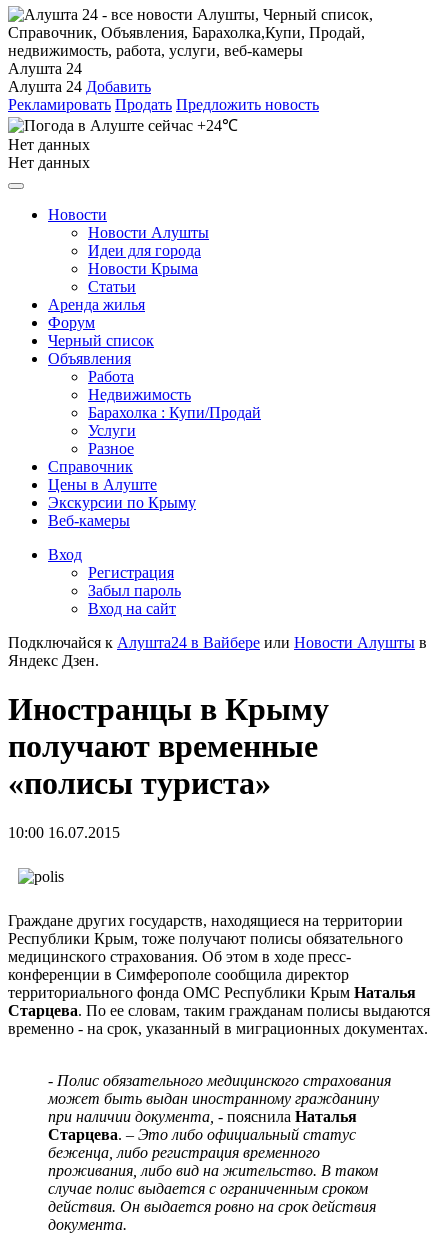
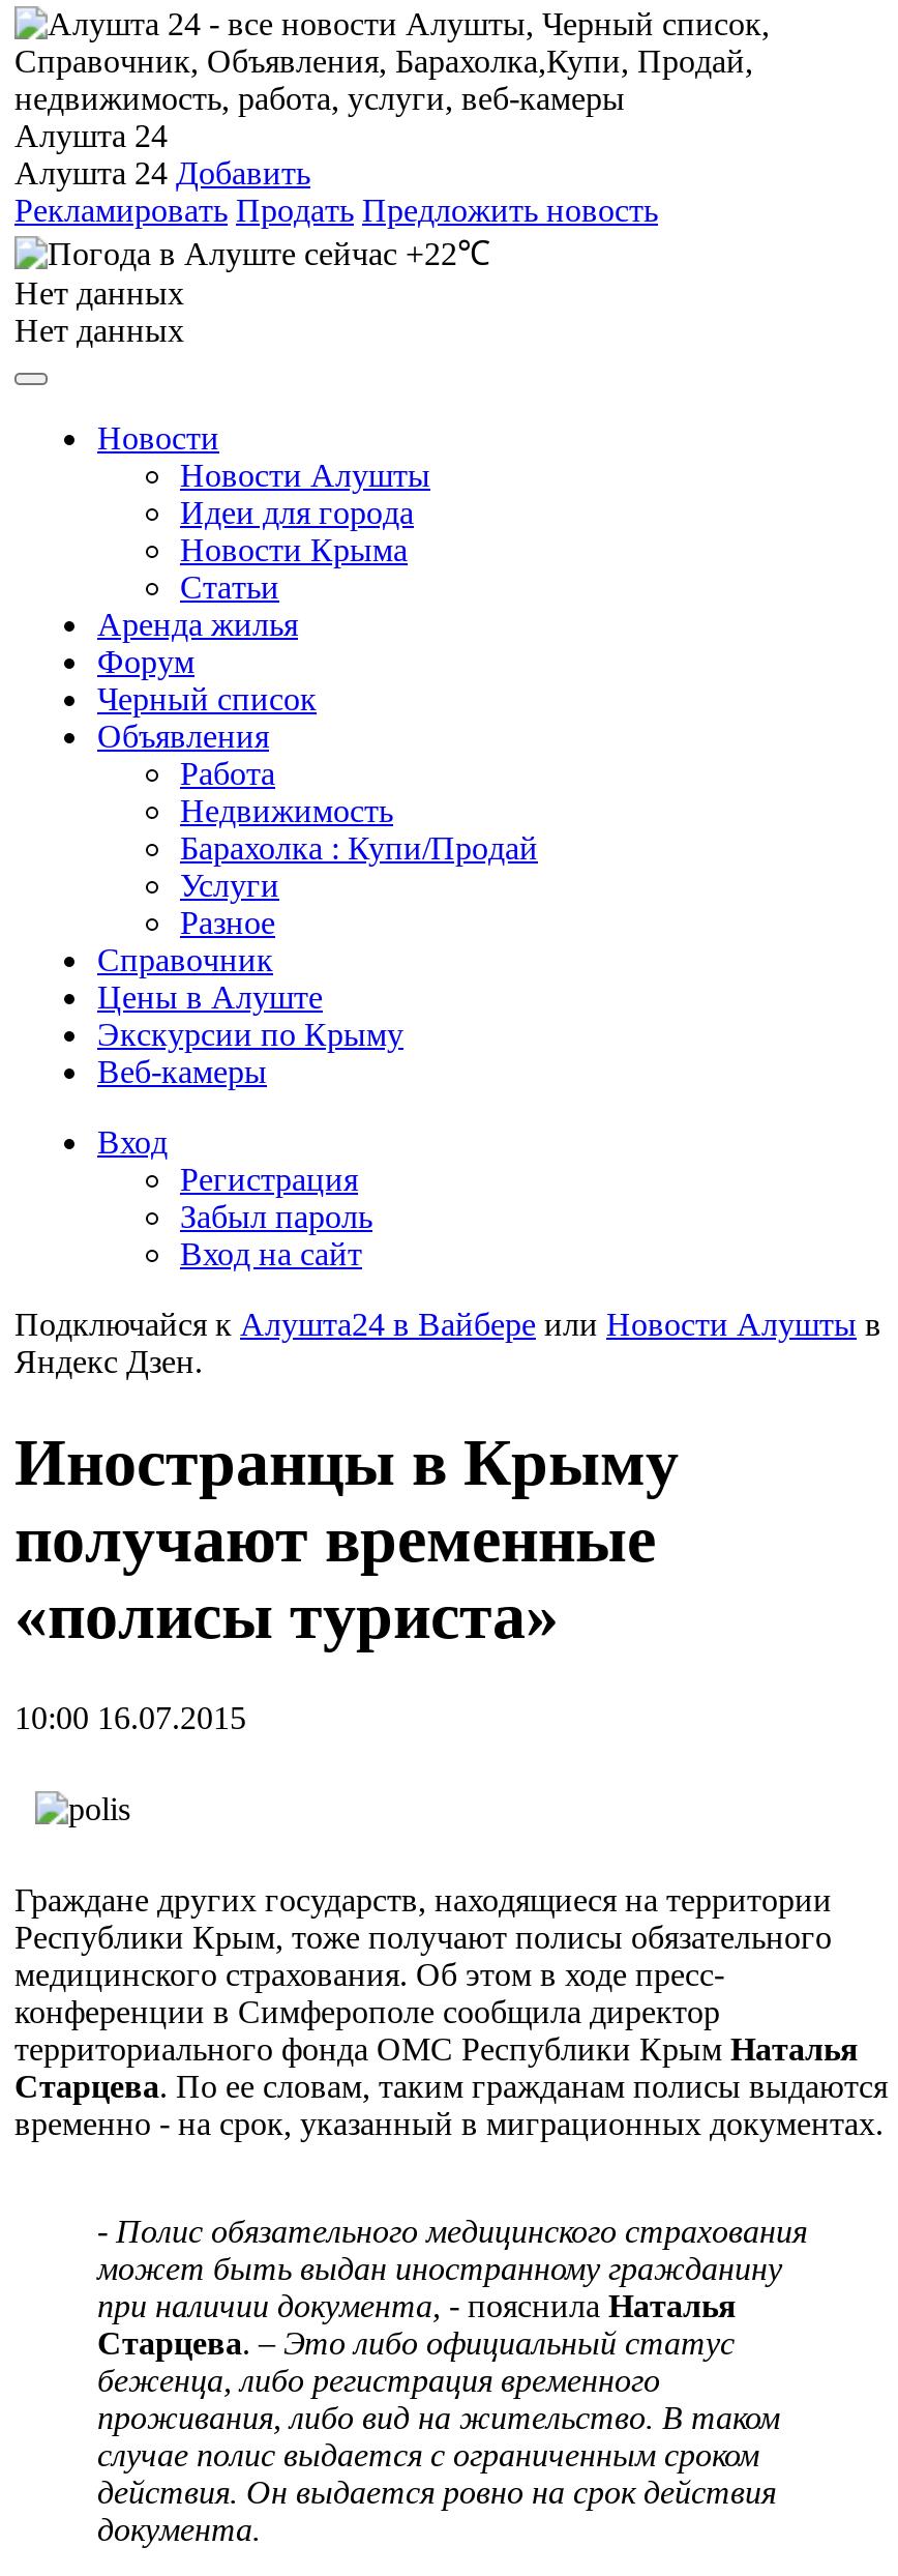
[197,117,238,134] +24℃ -> [406,236,490,271] +22℃

